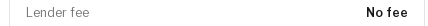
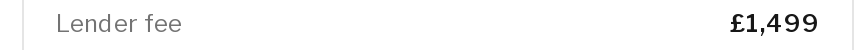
[366,5,408,20] No fee -> [730,9,820,39] £1,499

